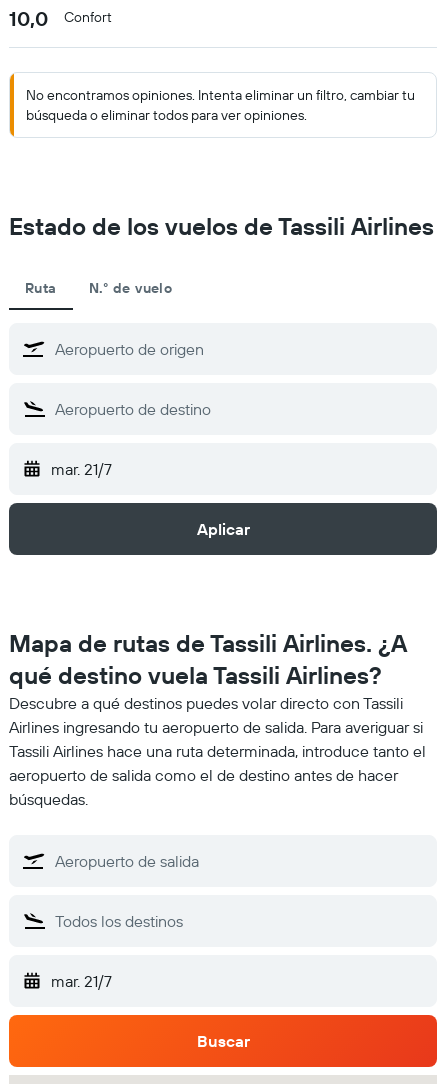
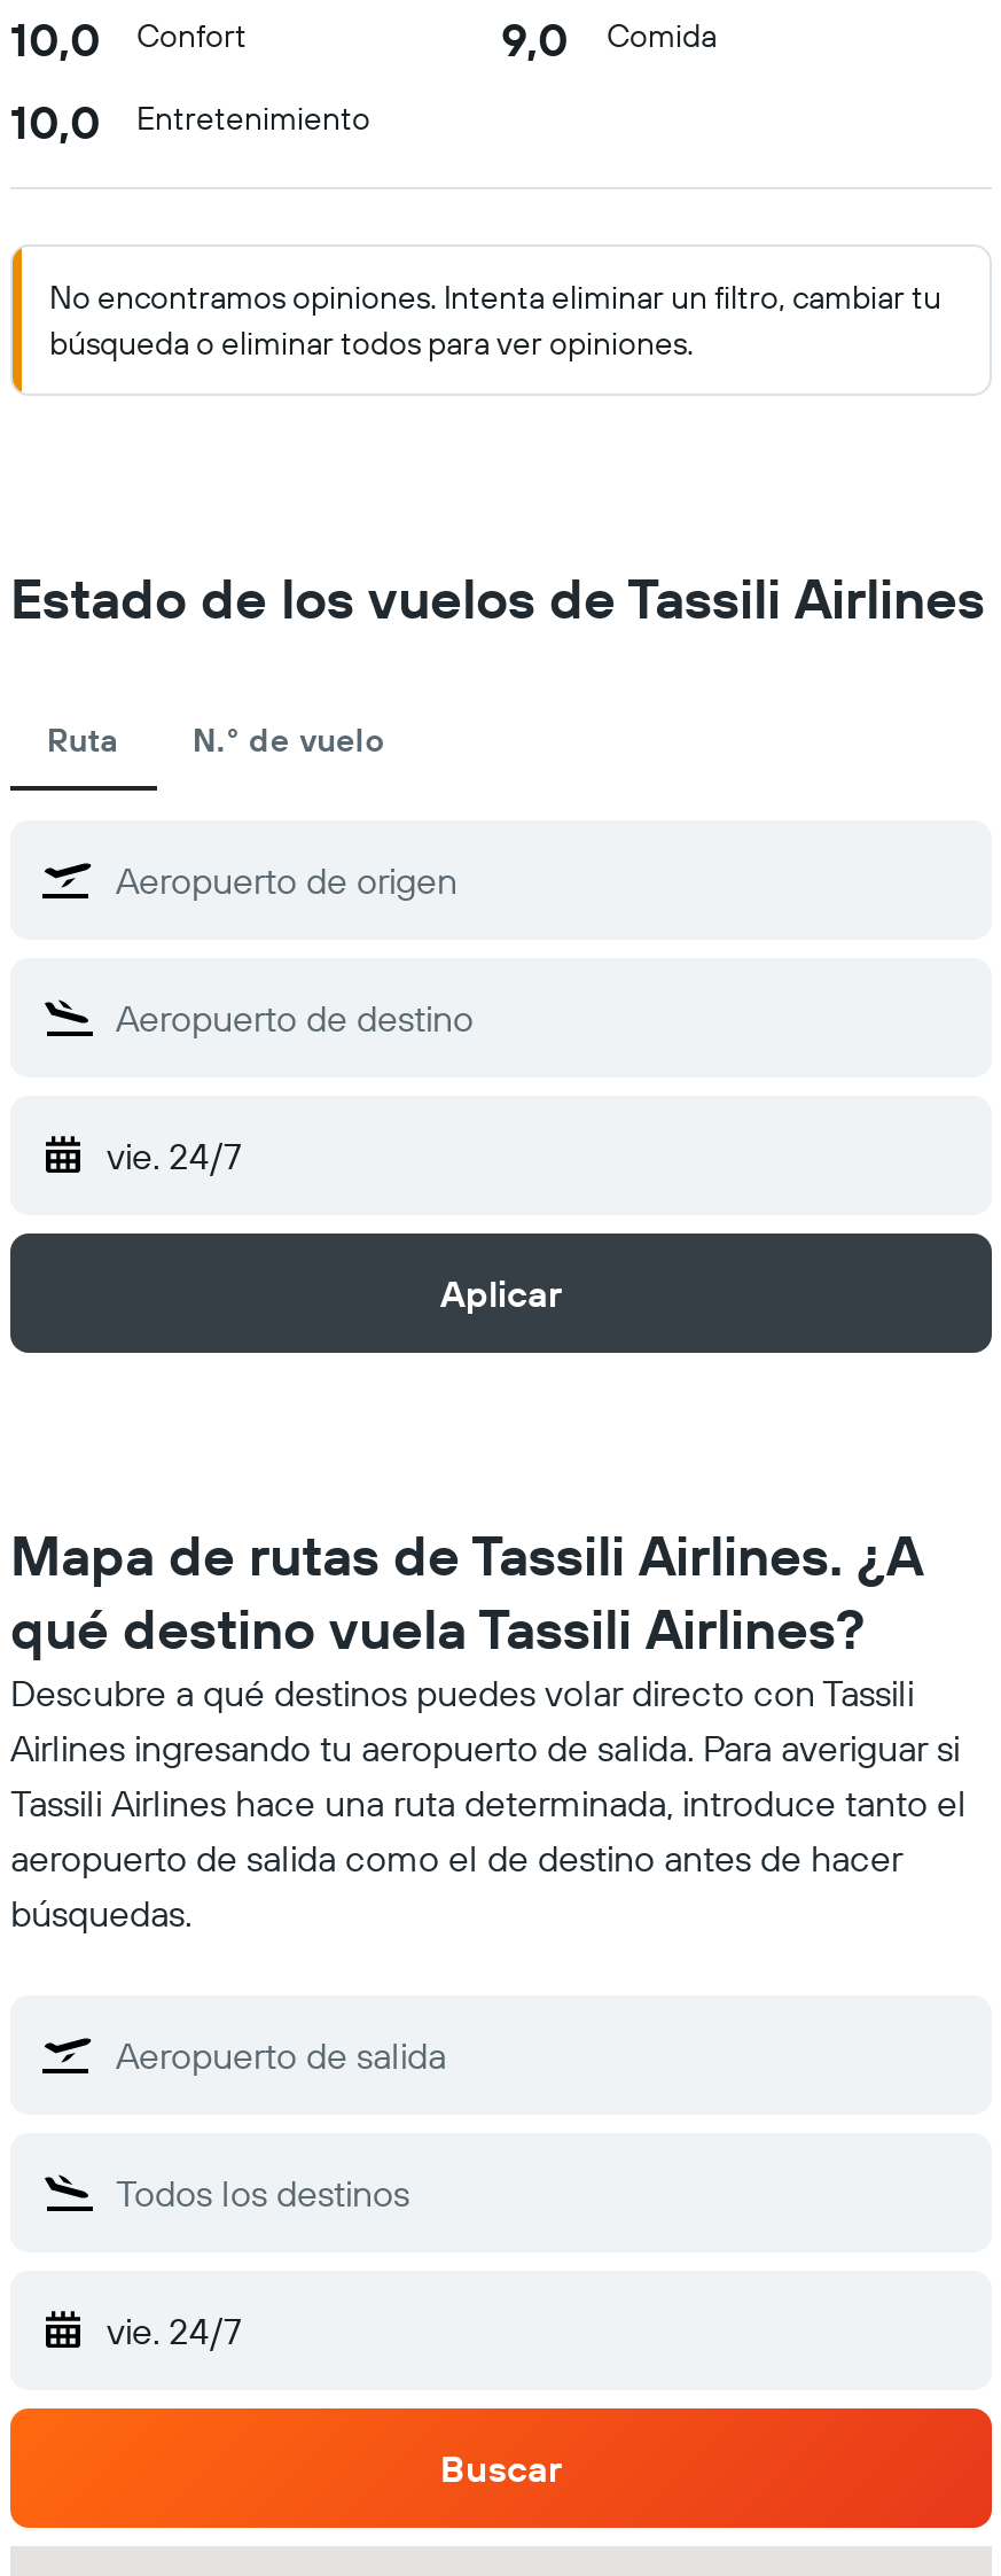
none -> [10,10,717,150] 9,0 | Comida | 10,0 | Entretenimiento
[51,459,112,479] mar. 21/7 -> [107,1133,242,1178] vie. 24/7
[51,971,112,991] mar. 21/7 -> [107,2307,242,2353] vie. 24/7

